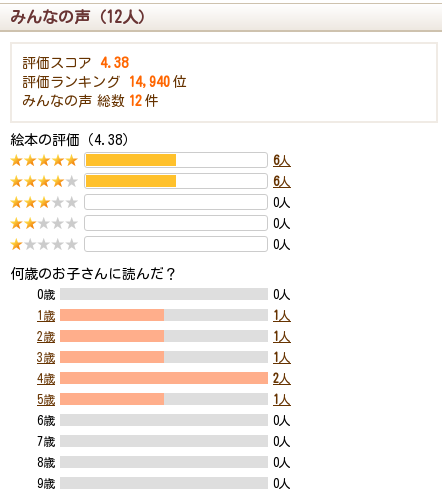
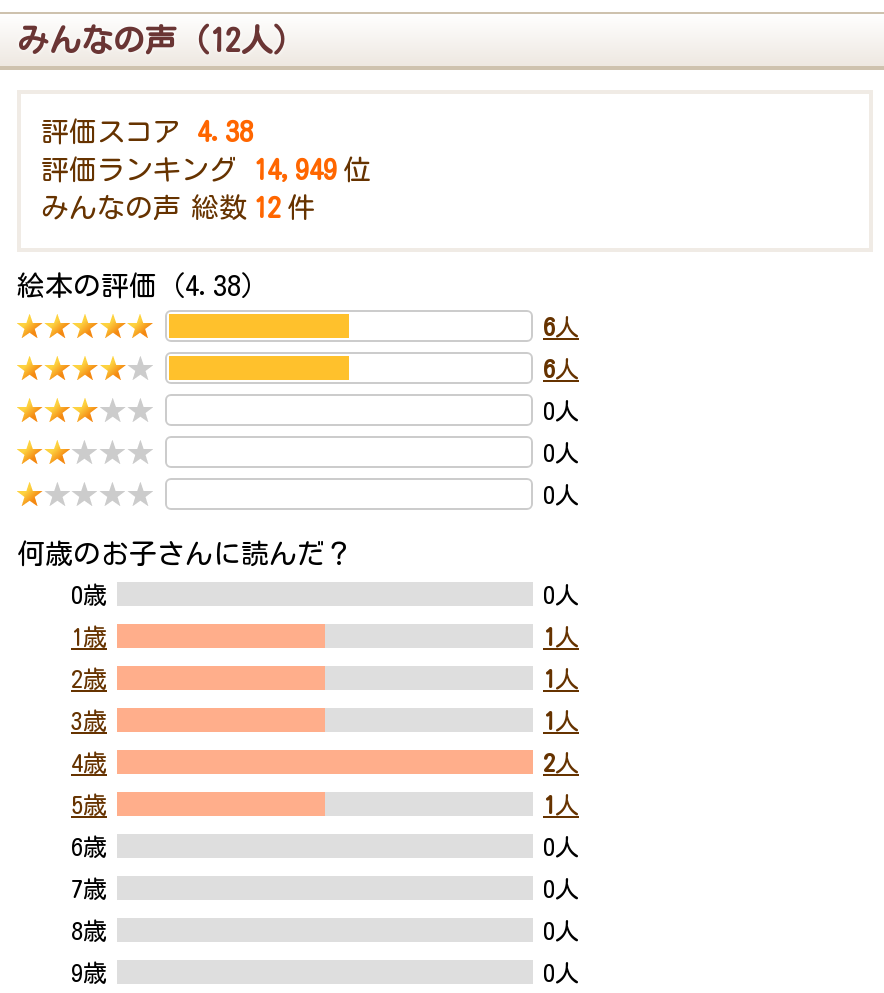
[22,75,187,89] 評価ランキング 14,940 位 -> [41,156,371,184] 評価ランキング 14,949 位

